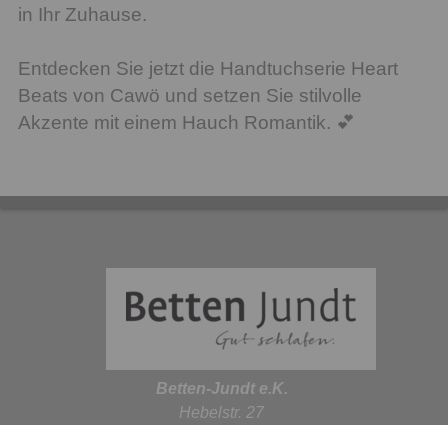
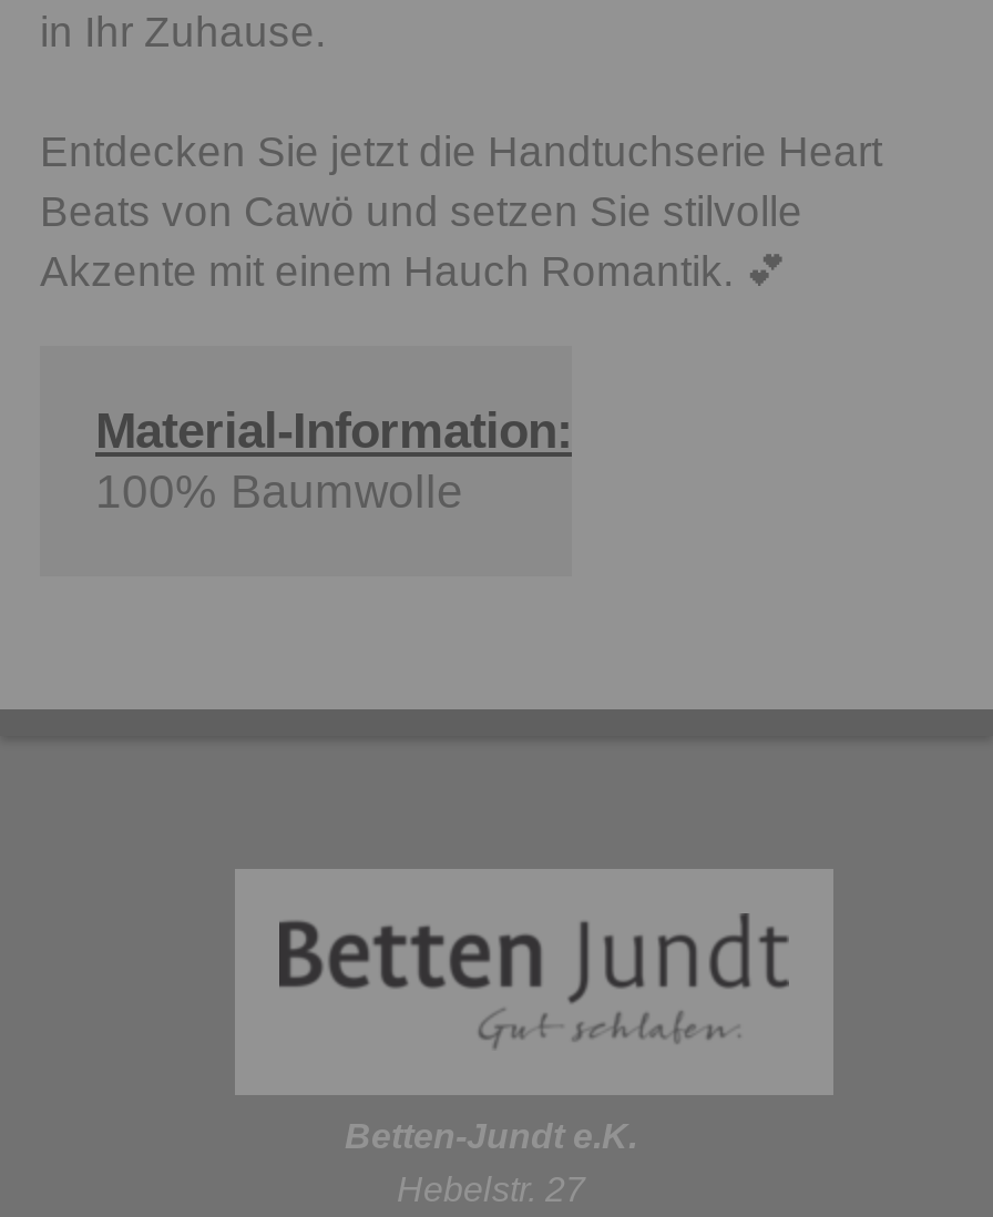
none -> [95,403,572,516] Material-Information: | 100% Baumwolle

